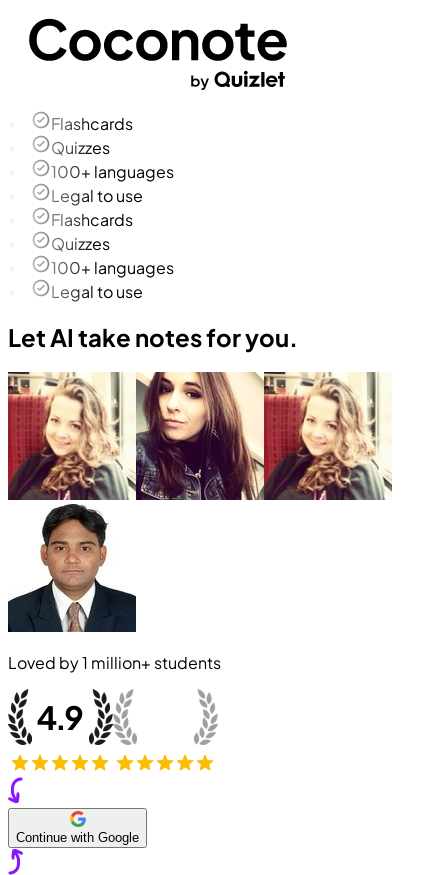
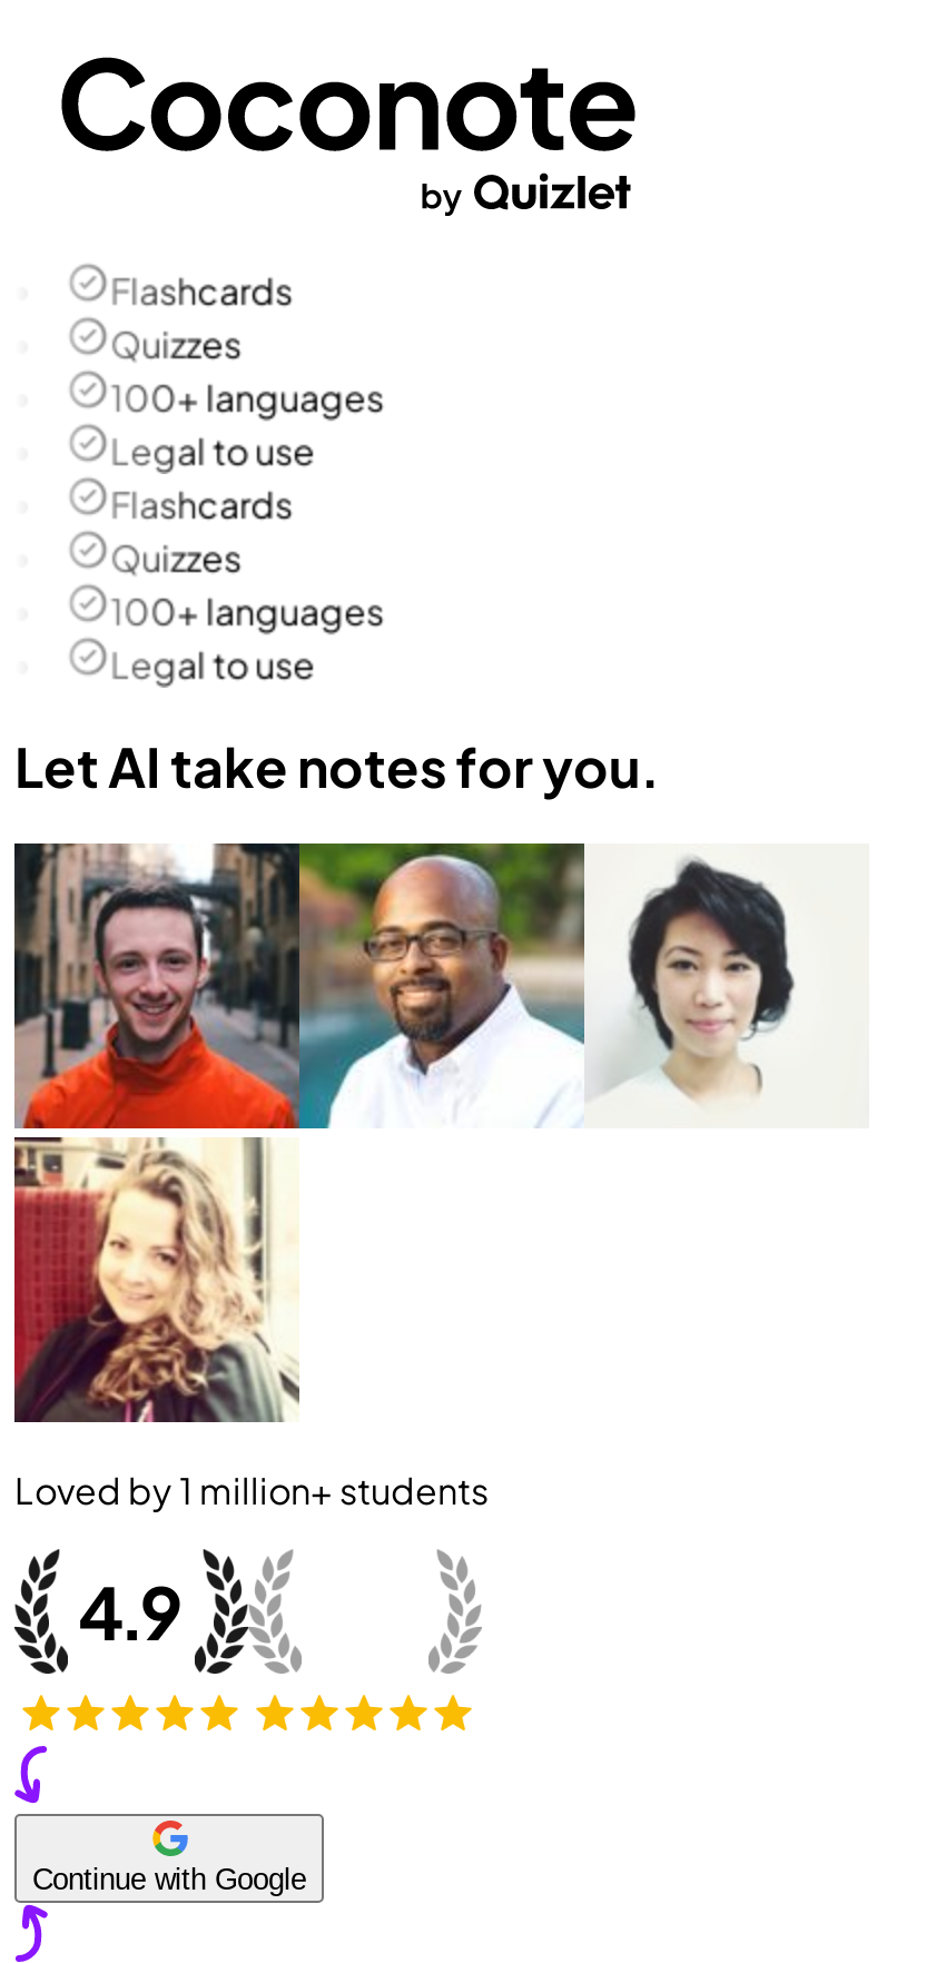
[7,371,393,633] [image] -> [12,841,869,1424] [image]

